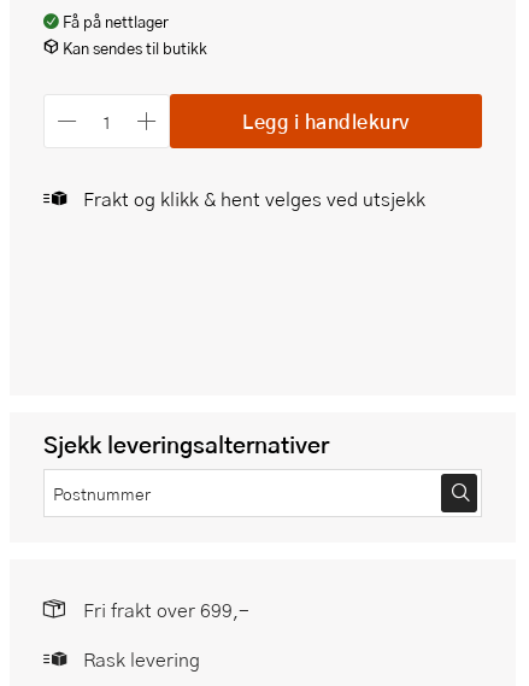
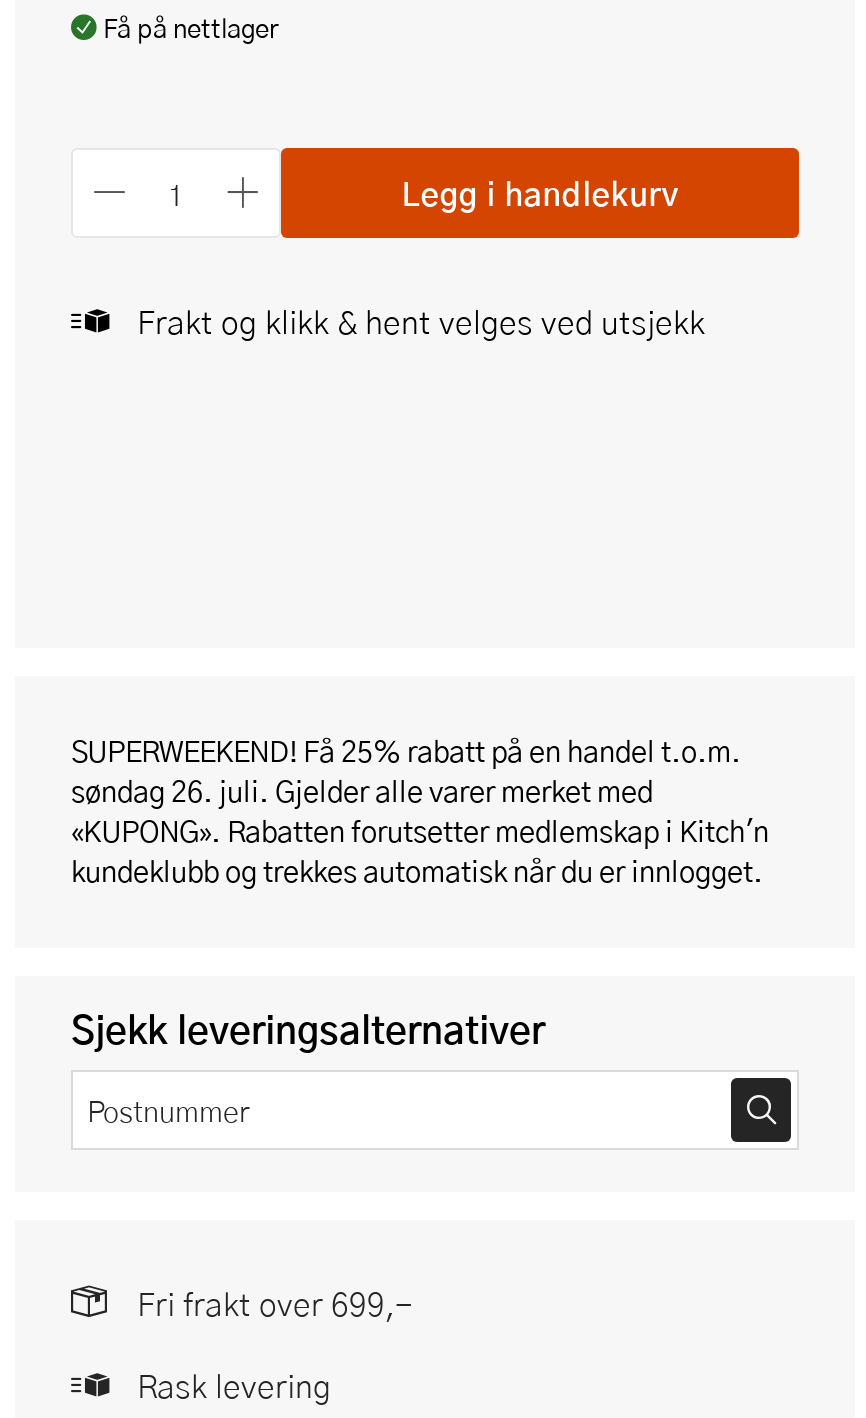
[63,37,207,59] Kan sendes til butikk -> none
none -> [71,730,769,892] SUPERWEEKEND! Få 25% rabatt på en handel t.o.m. | søndag 26. juli. Gjelder alle varer merket med | «KUPONG». Rabatten forutsetter medlemskap i Kitch'n | kundeklubb og trekkes automatisk når du er innlogget.

